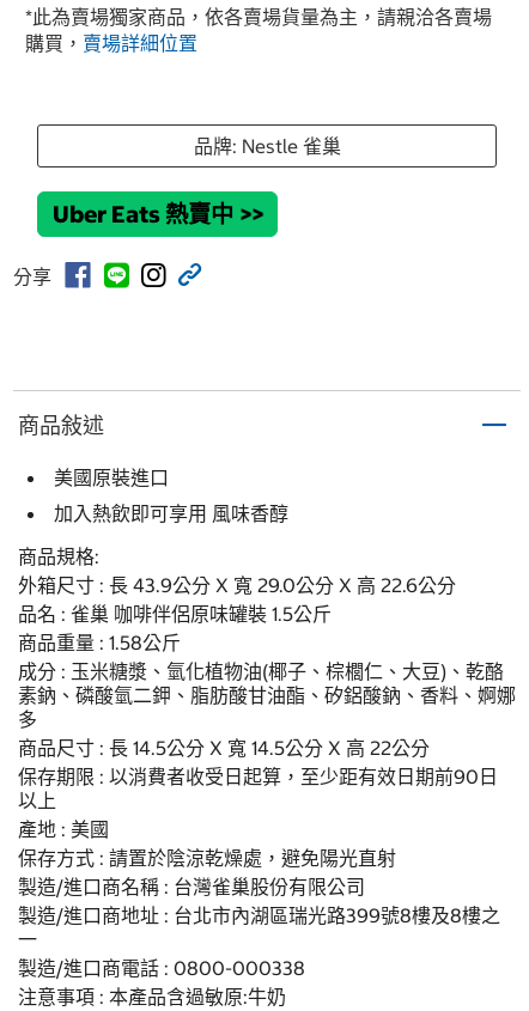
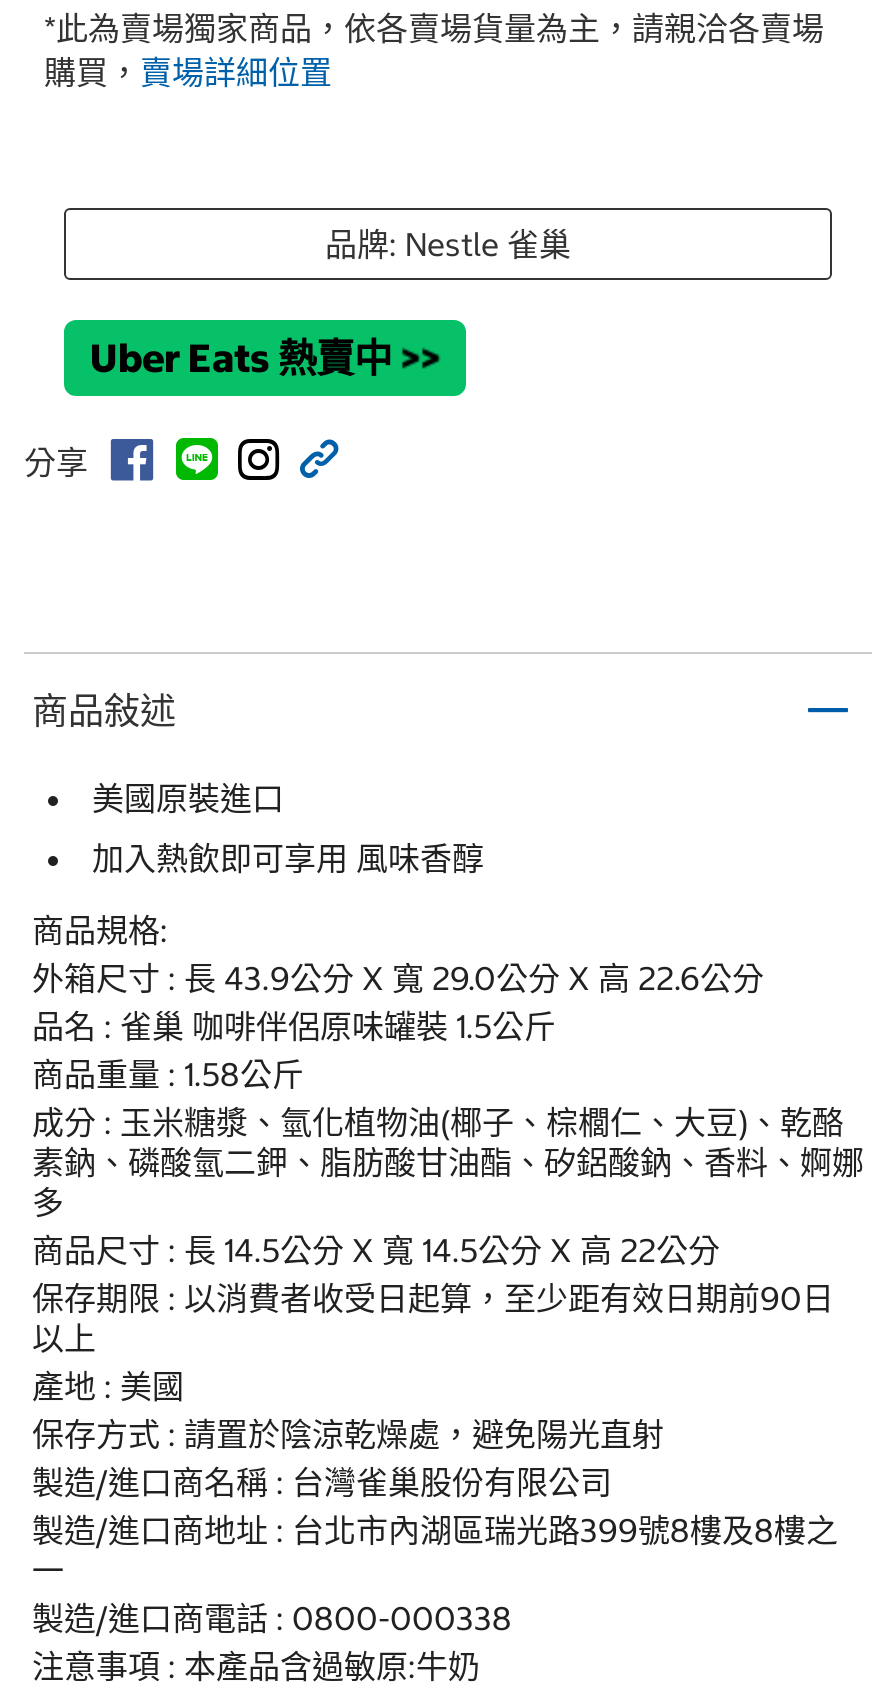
[53,200,263,229] Uber Eats 熱賣中>> -> [90,335,443,383] Uber Eats 熱賣中 >>

